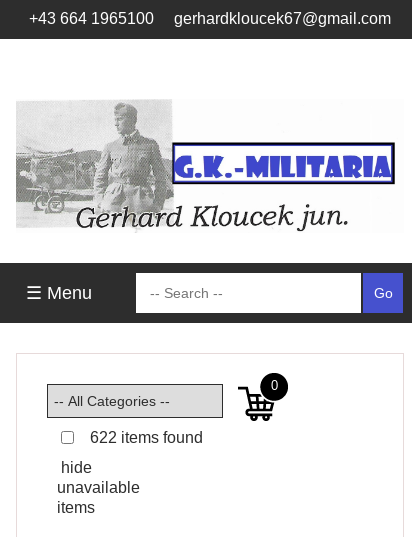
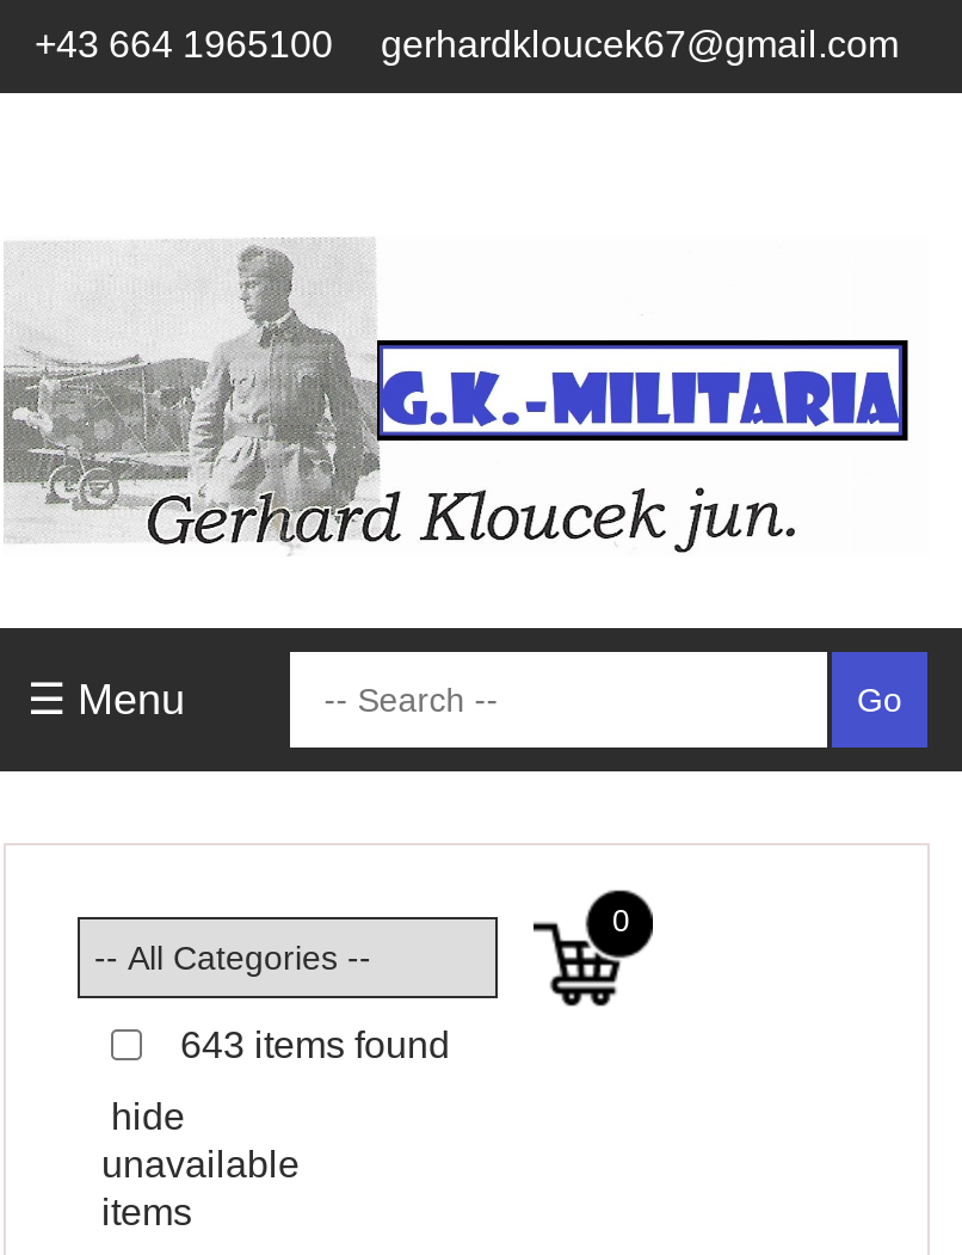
[90,429,203,446] 622 items found -> [180,1025,450,1065] 643 items found

